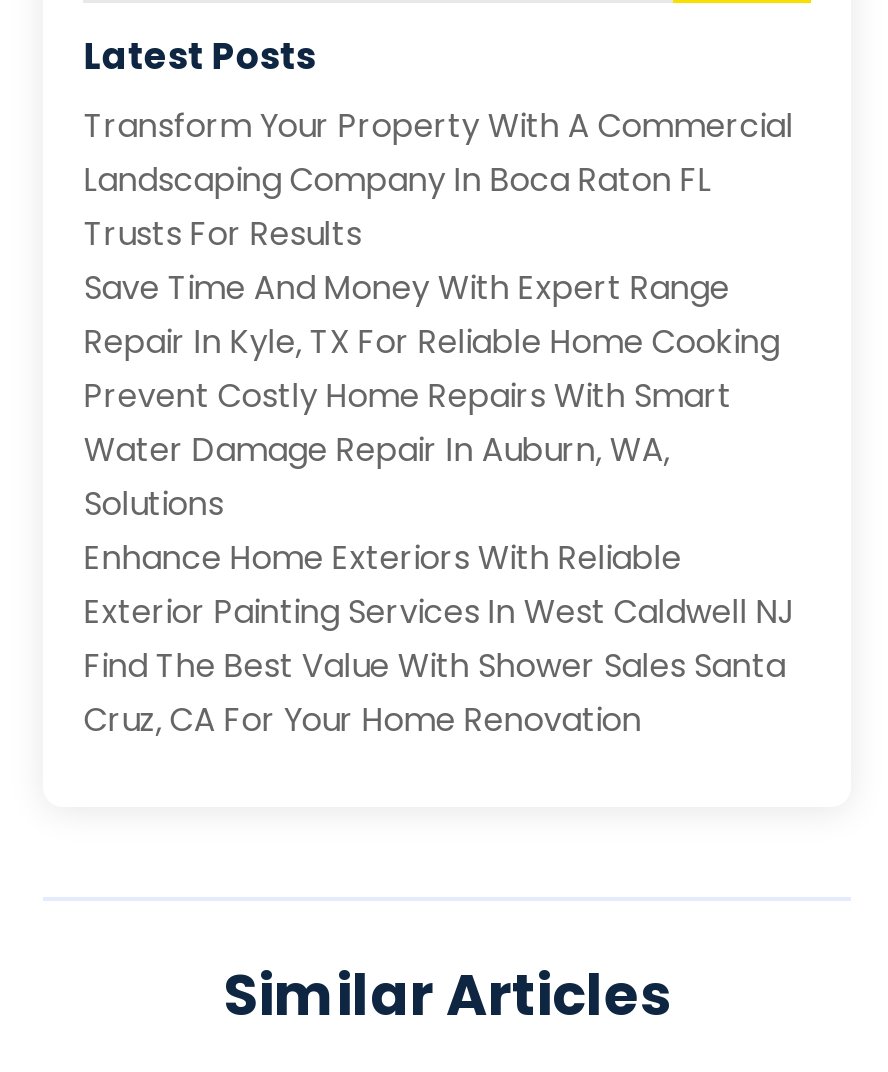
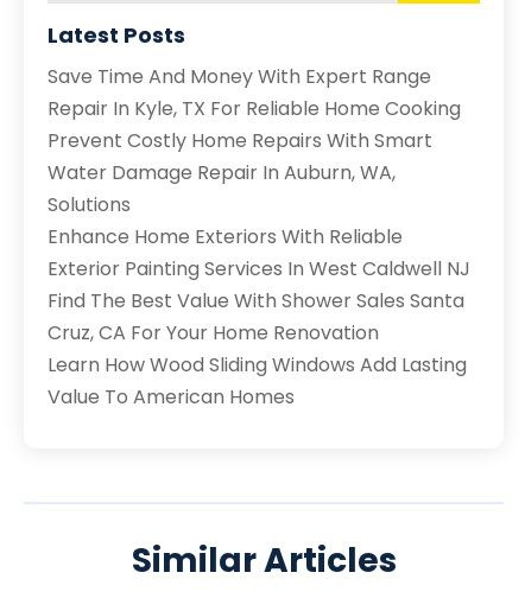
[84,102,794,256] Transform Your Property With A Commercial | Landscaping Company In Boca Raton FL | Trusts For Results -> none
moved [84,264,796,742] -> [48,62,471,346]: Save Time And Money With Expert Range | Repair In Kyle, TX For Reliable Home Cooking | Prevent Costly Home Repairs With Smart | ... | Find The Best Value With Shower Sales Santa | Cruz, CA For Your Home Renovation
none -> [48,351,467,410] Learn How Wood Sliding Windows Add Lasting | Value To American Homes

